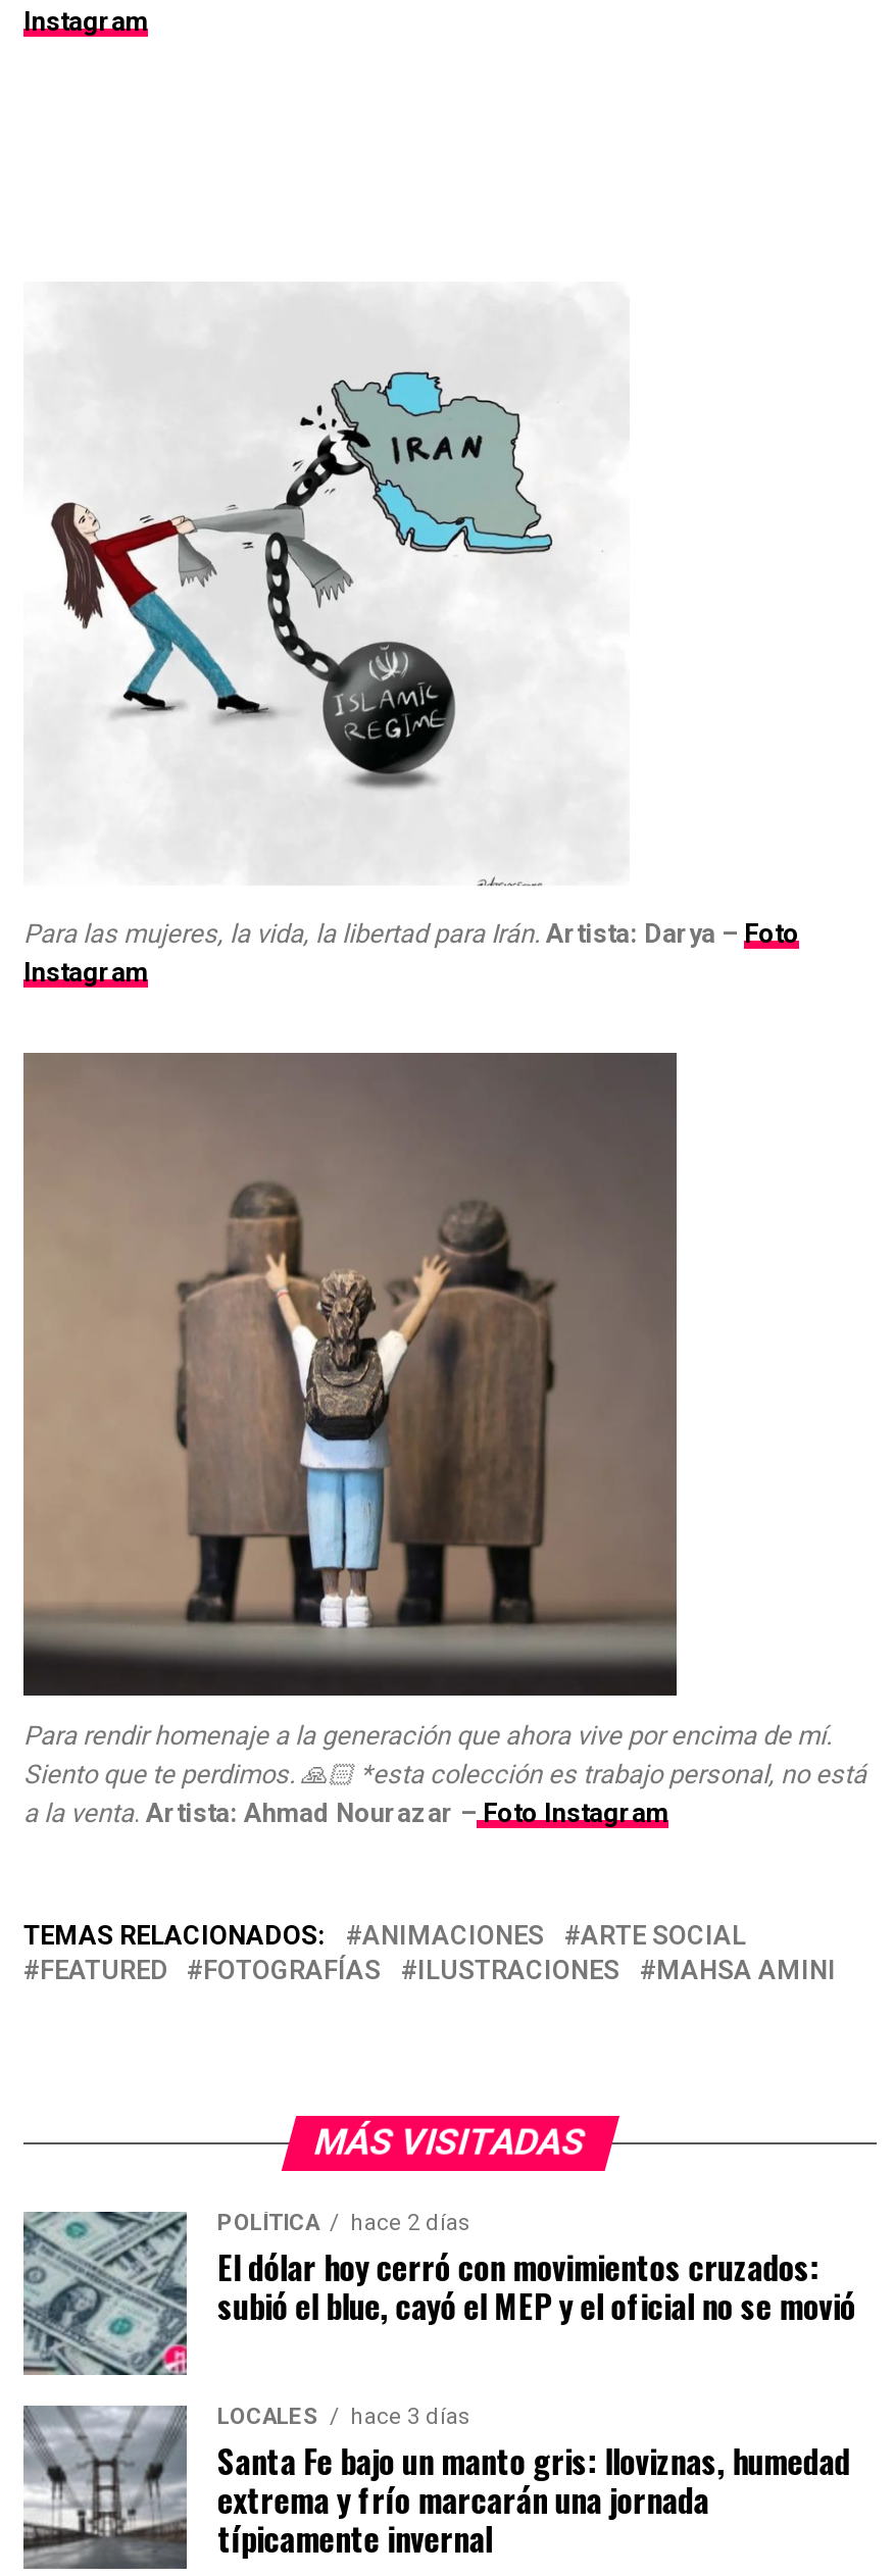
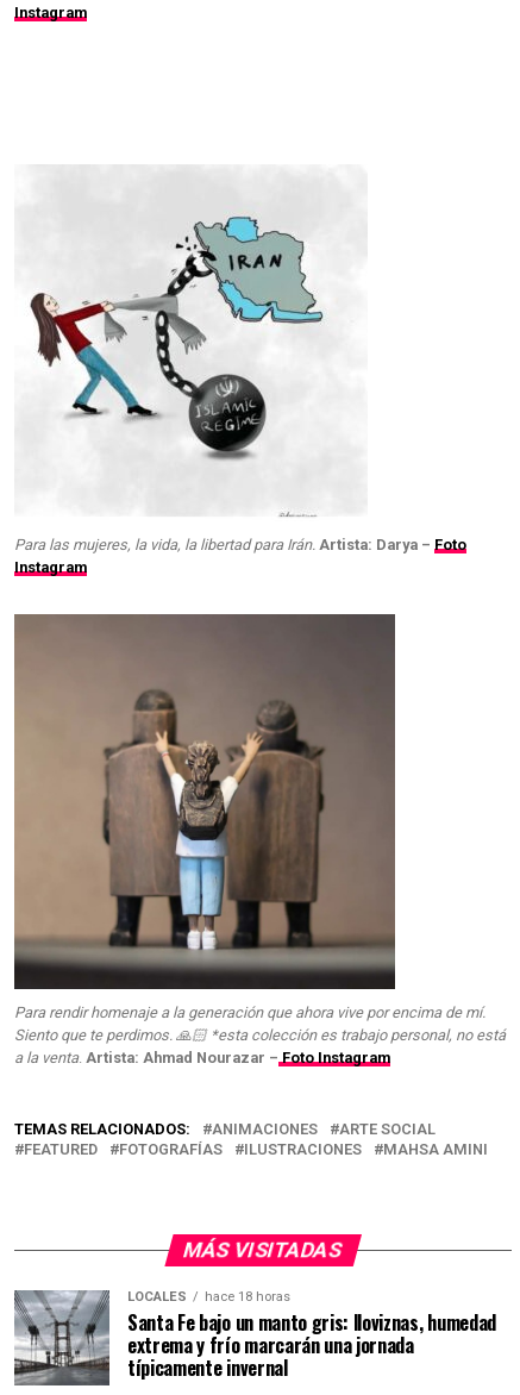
[21,2210,856,2375] [image] | POLÍTICA | hace 2 días | El dólar hoy cerró con movimientos cruzados: | subió el blue, cayó el MEP y el oficial no se movió -> none
[217,2404,470,2430] LOCALES hace 3 días -> [127,1289,290,1305] LOCALES hace 18 horas

